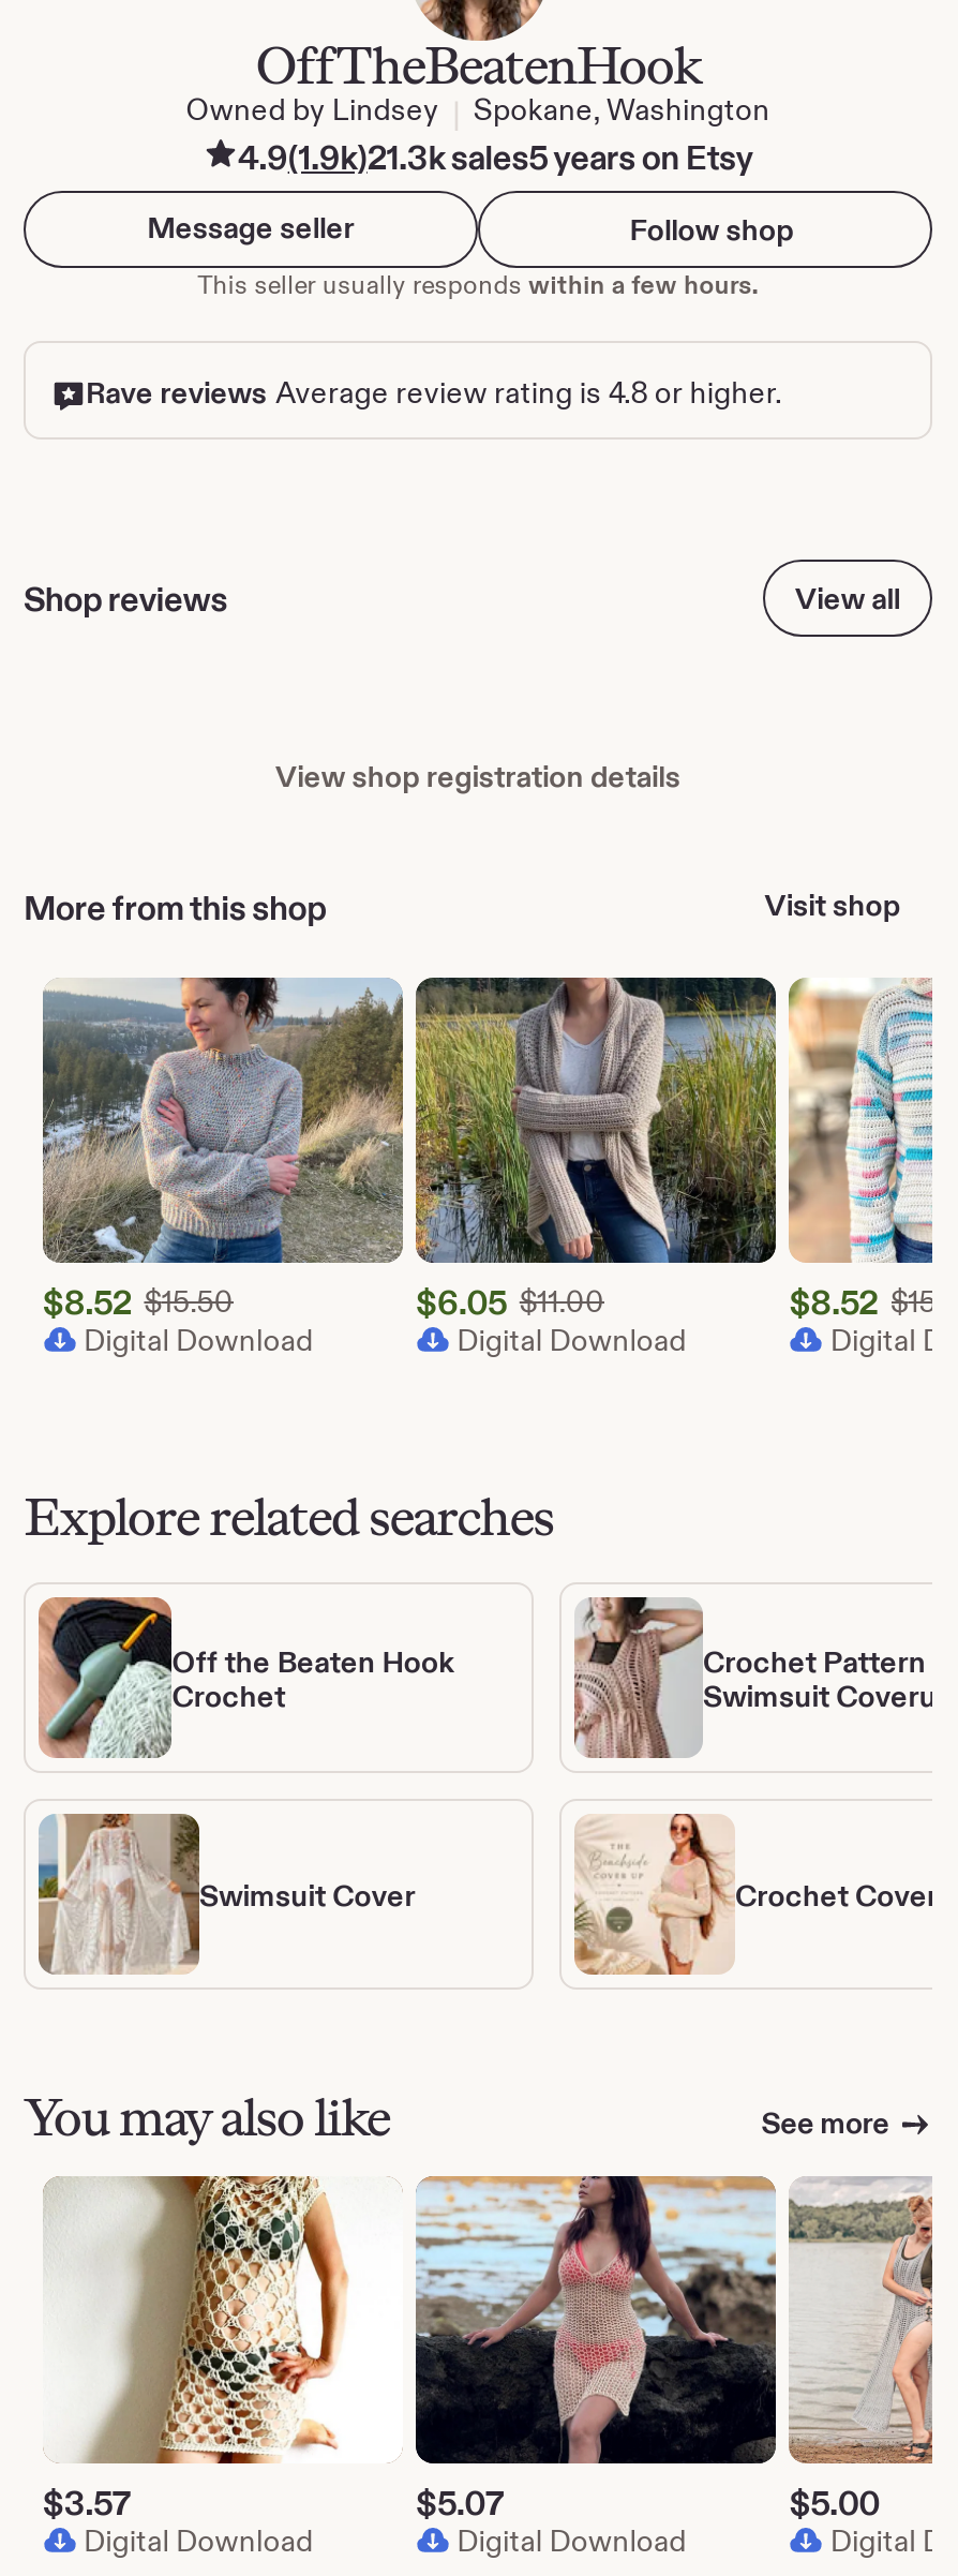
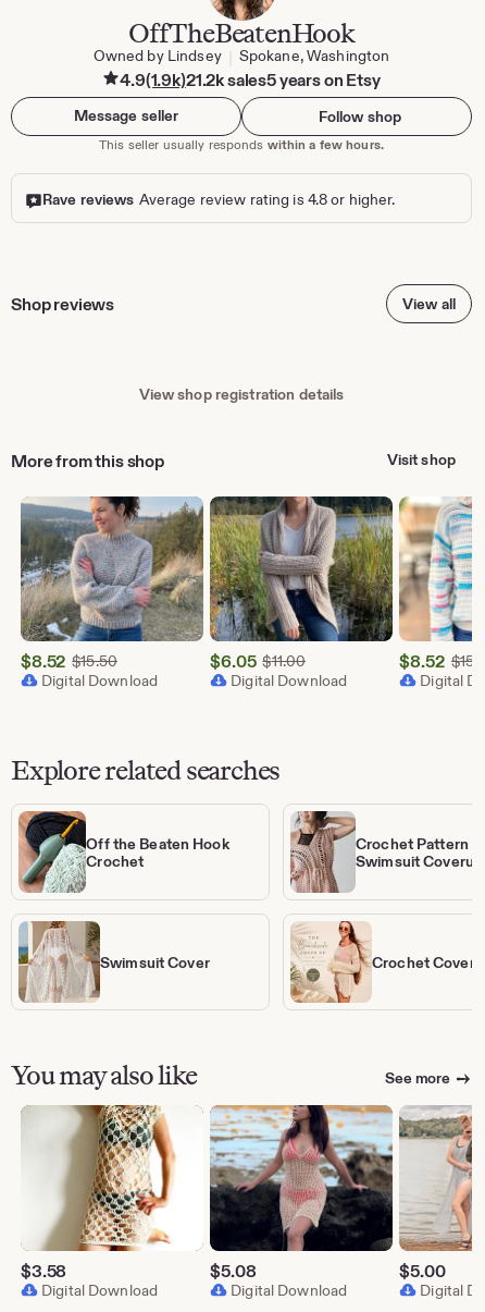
[237,134,753,177] 4.9(1.9k)21.3k sales5 years on Etsy -> [120,68,380,90] 4.9(1.9k)21.2k sales5 years on Etsy
[43,2480,131,2523] $3.57 -> [21,1259,67,1281] $3.58
[416,2480,505,2523] $5.07 -> [210,1259,256,1281] $5.08

